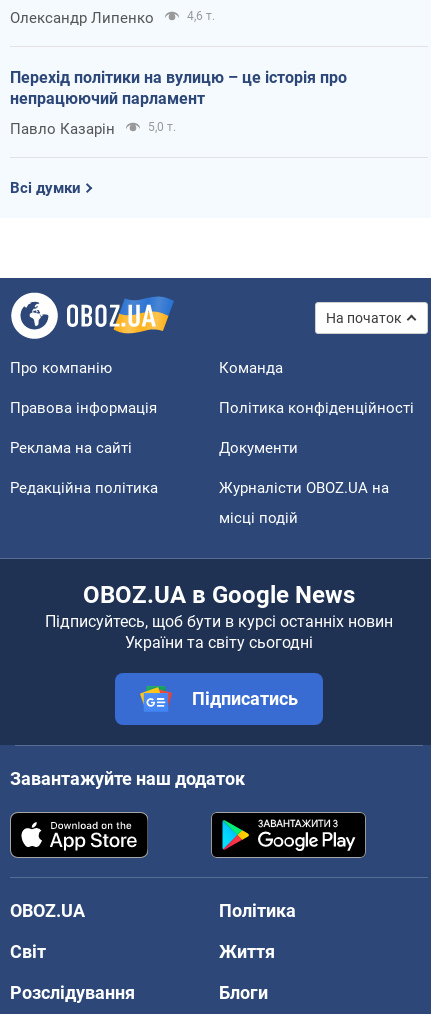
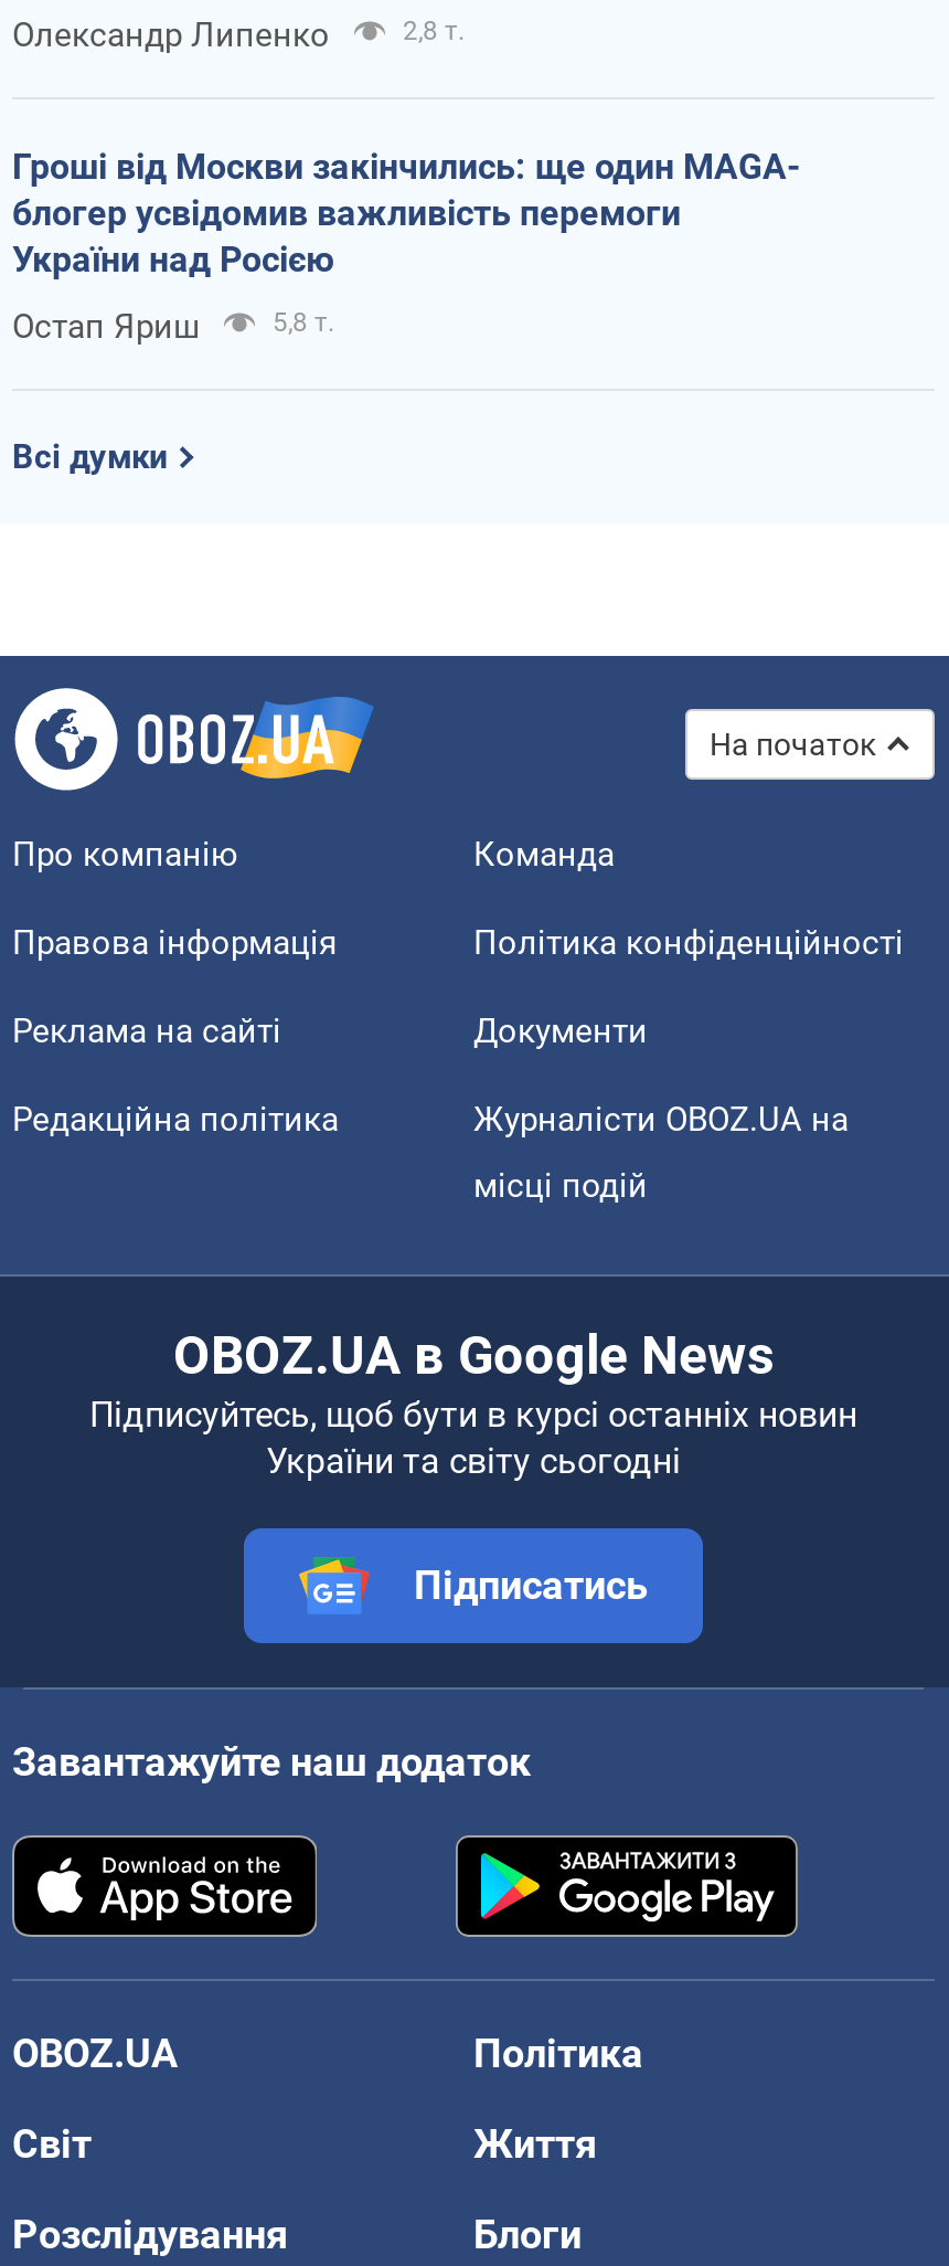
[187,9,215,23] 4,6 т. -> [403,15,465,46] 2,8 т.
[10,68,347,108] Перехід політики на вулицю – це історія про | непрацюючий парламент -> [12,145,800,280] Гроші від Москви закінчились: ще один MAGA- | блогер усвідомив важливість перемоги | України над Росією
[10,120,176,138] Павло Казарін | 5,0 т. -> [12,306,334,346] Остап Яриш | 5,8 т.

